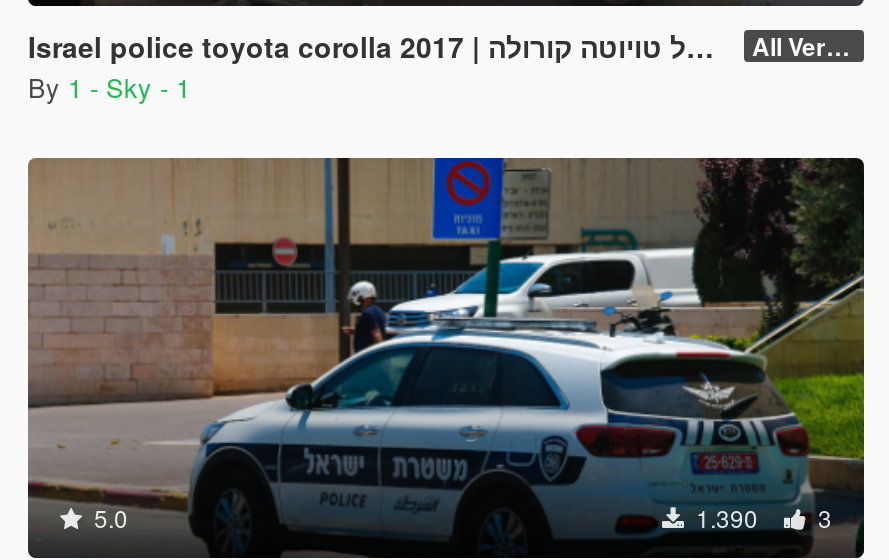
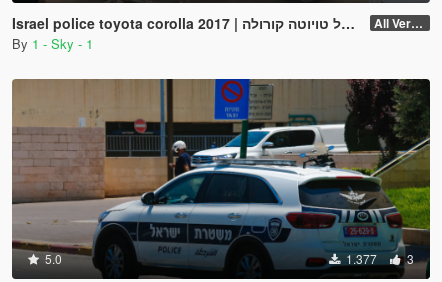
[690,500,832,534] 1.390 3 -> [343,250,414,267] 1.377 3

